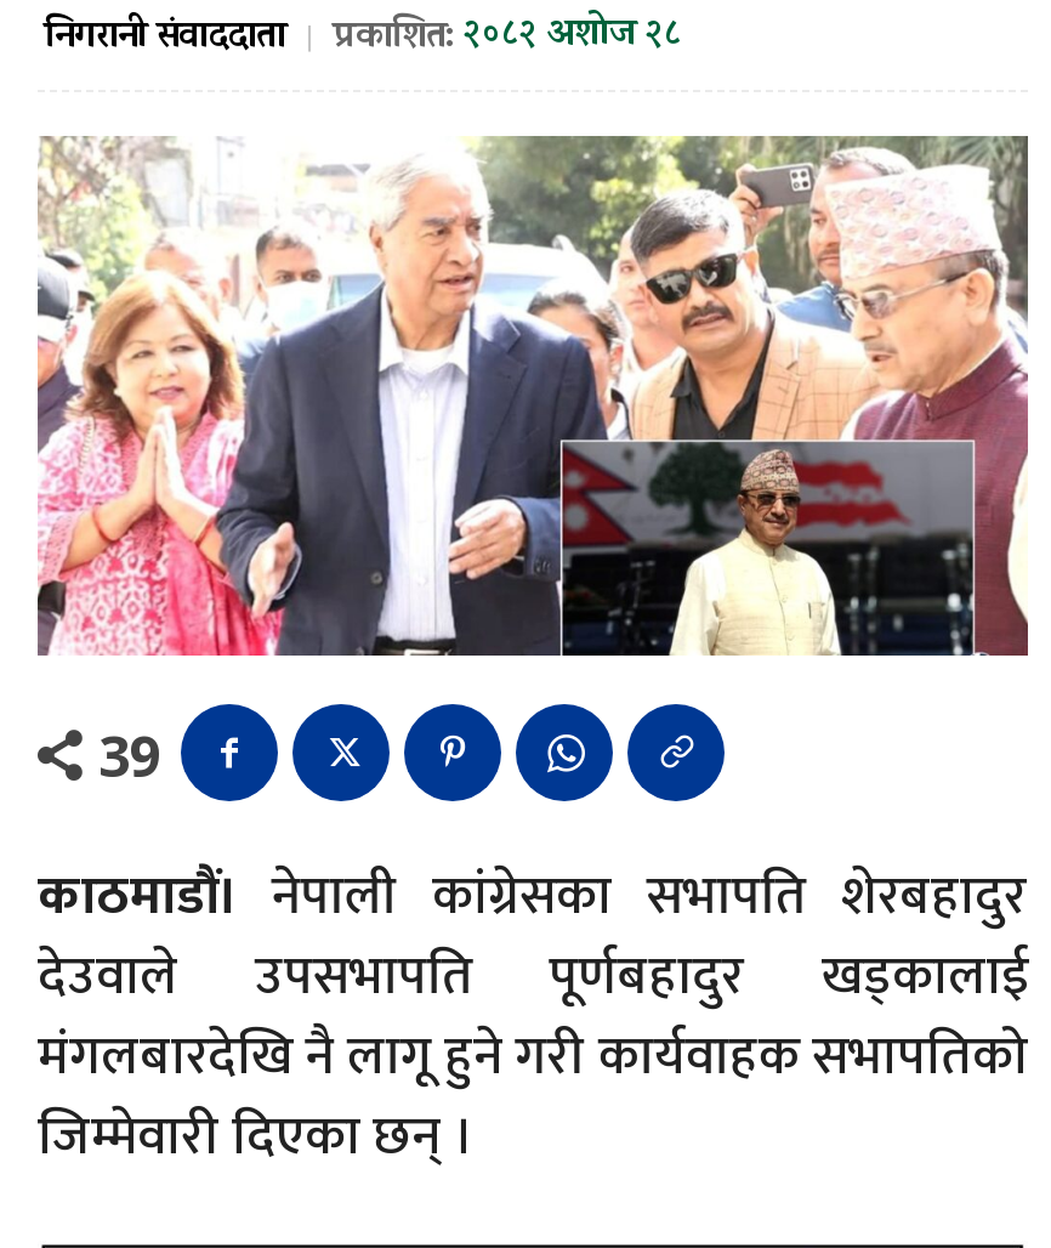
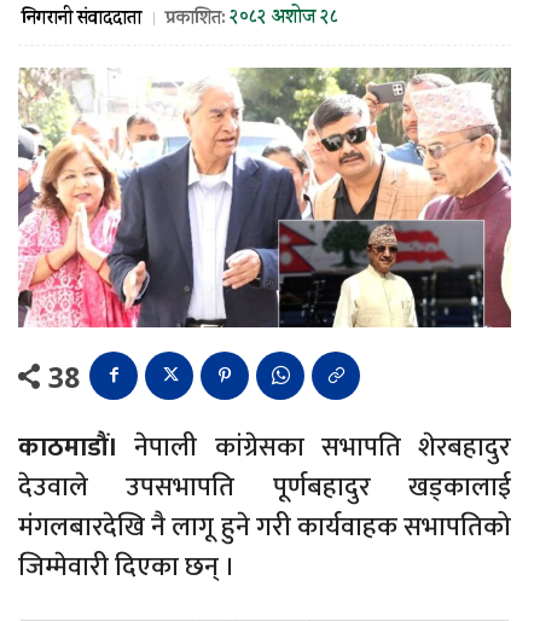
[98,717,161,794] 39 -> [48,357,80,396] 38

